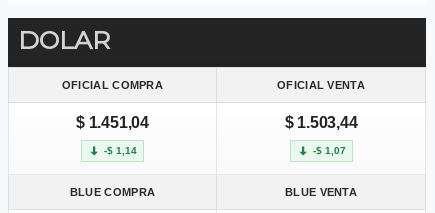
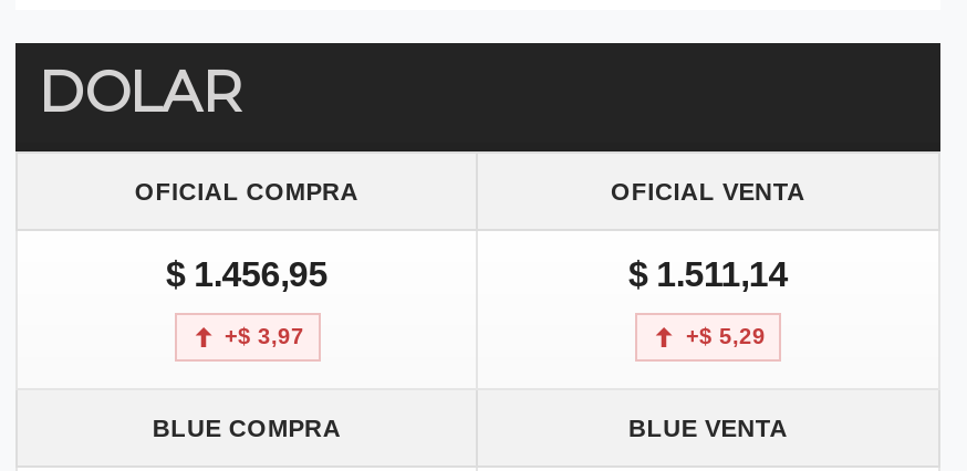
[76,114,149,131] $ 1.451,04 -> [166,255,327,293] $ 1.456,95
[284,114,357,131] $ 1.503,44 -> [628,255,788,293] $ 1.511,14
[104,145,137,156] -$ 1,14 -> [225,324,304,348] +$ 3,97
[312,145,345,156] -$ 1,07 -> [686,324,766,348] +$ 5,29

